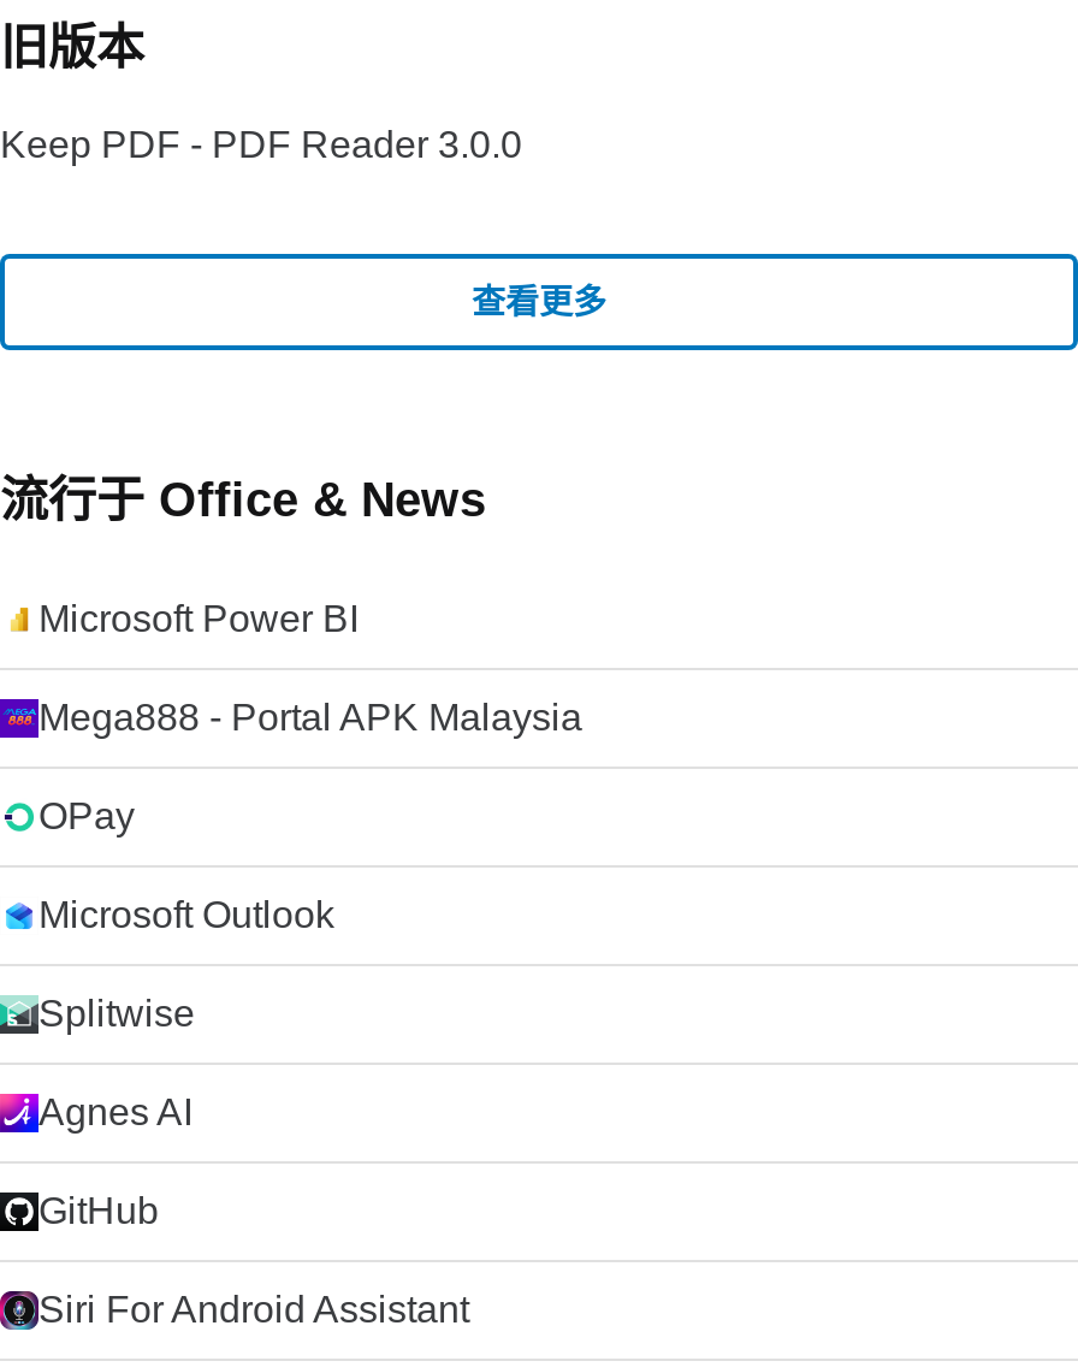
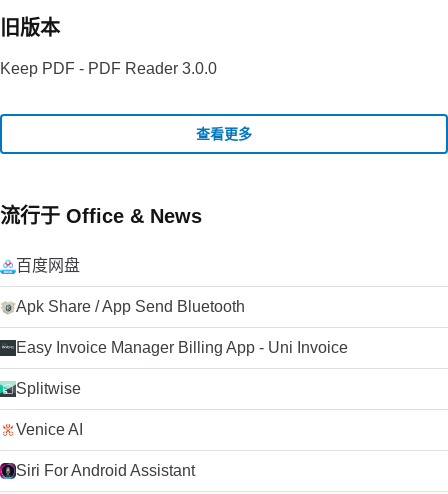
[38,598,582,935] Microsoft Power BI | Mega888 - Portal APK Malaysia | OPay | Microsoft Outlook -> [16,257,348,356] 百度网盘 | Apk Share / App Send Bluetooth | Easy Invoice Manager Billing App - Uni Invoice
[38,1091,192,1231] Agnes AI | GitHub -> [16,421,83,438] Venice AI

